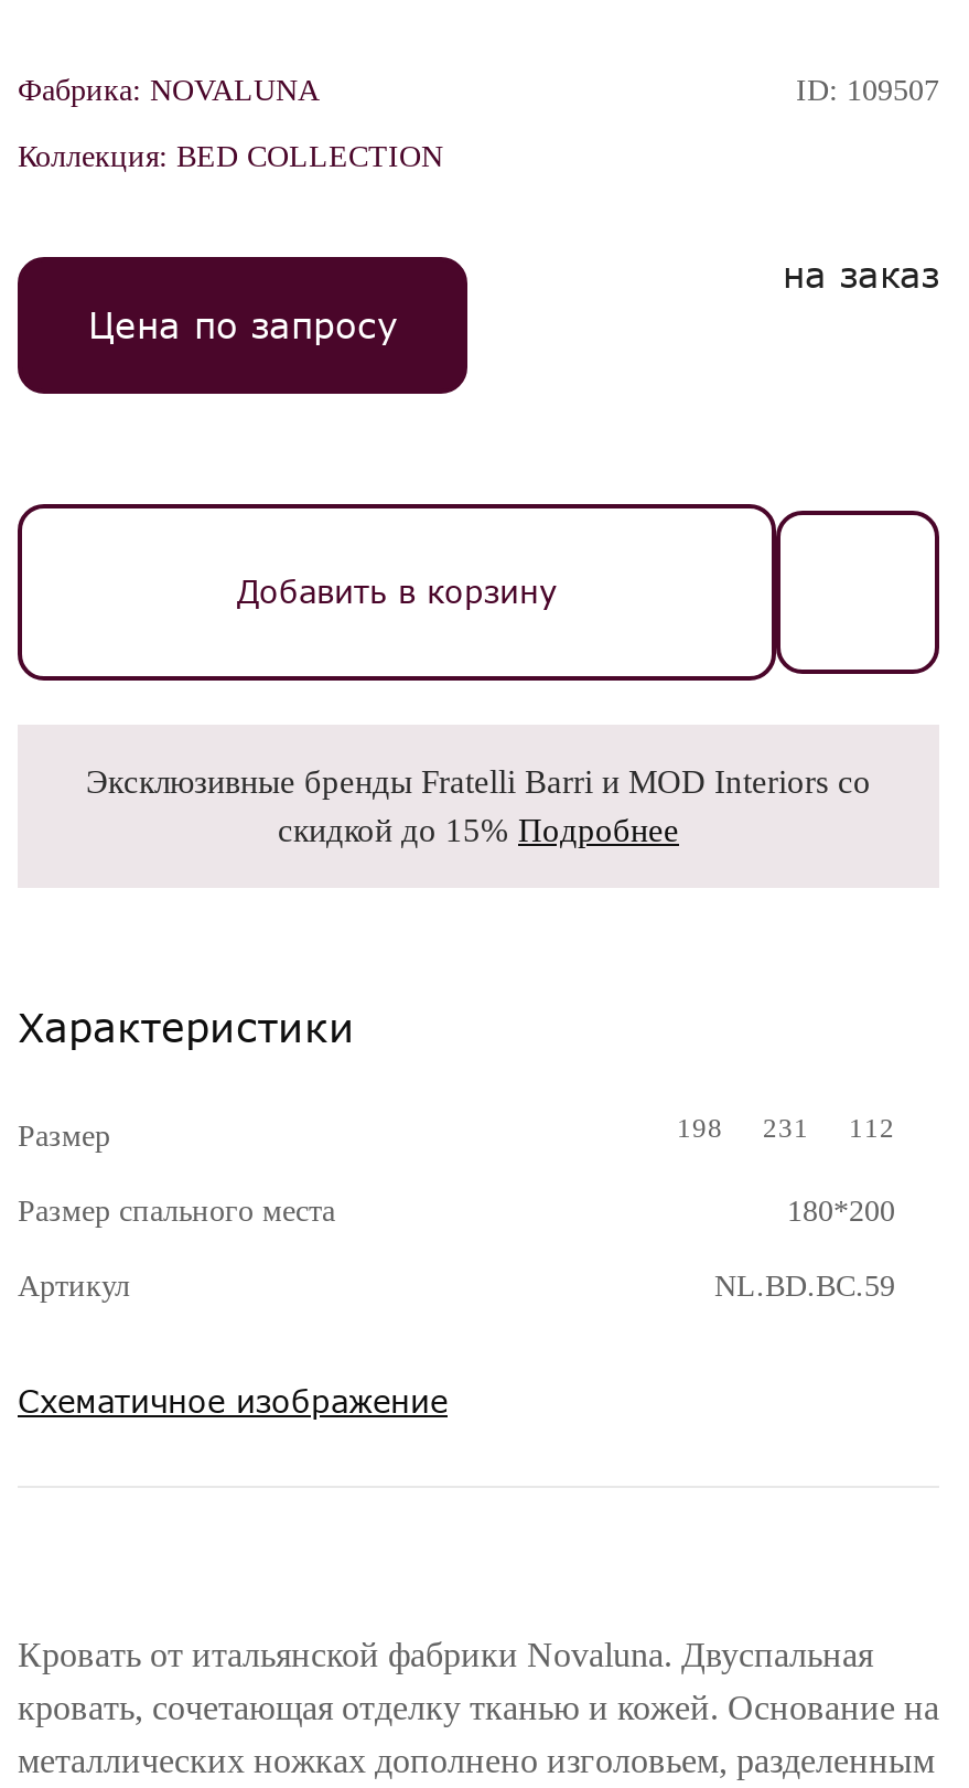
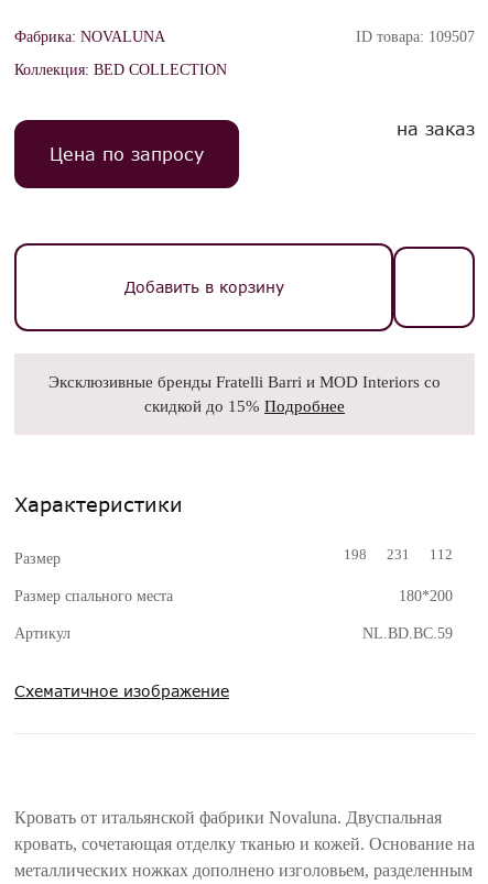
[796,74,939,107] ID: 109507 -> [356,29,475,45] ID товара: 109507

